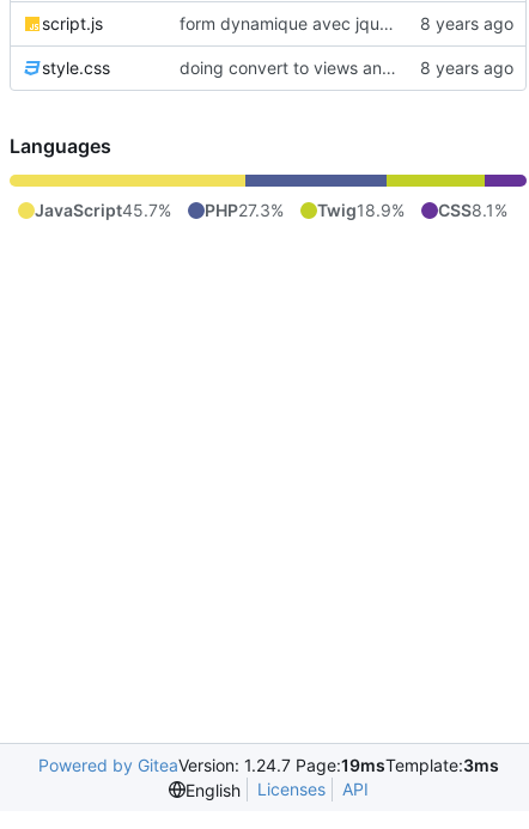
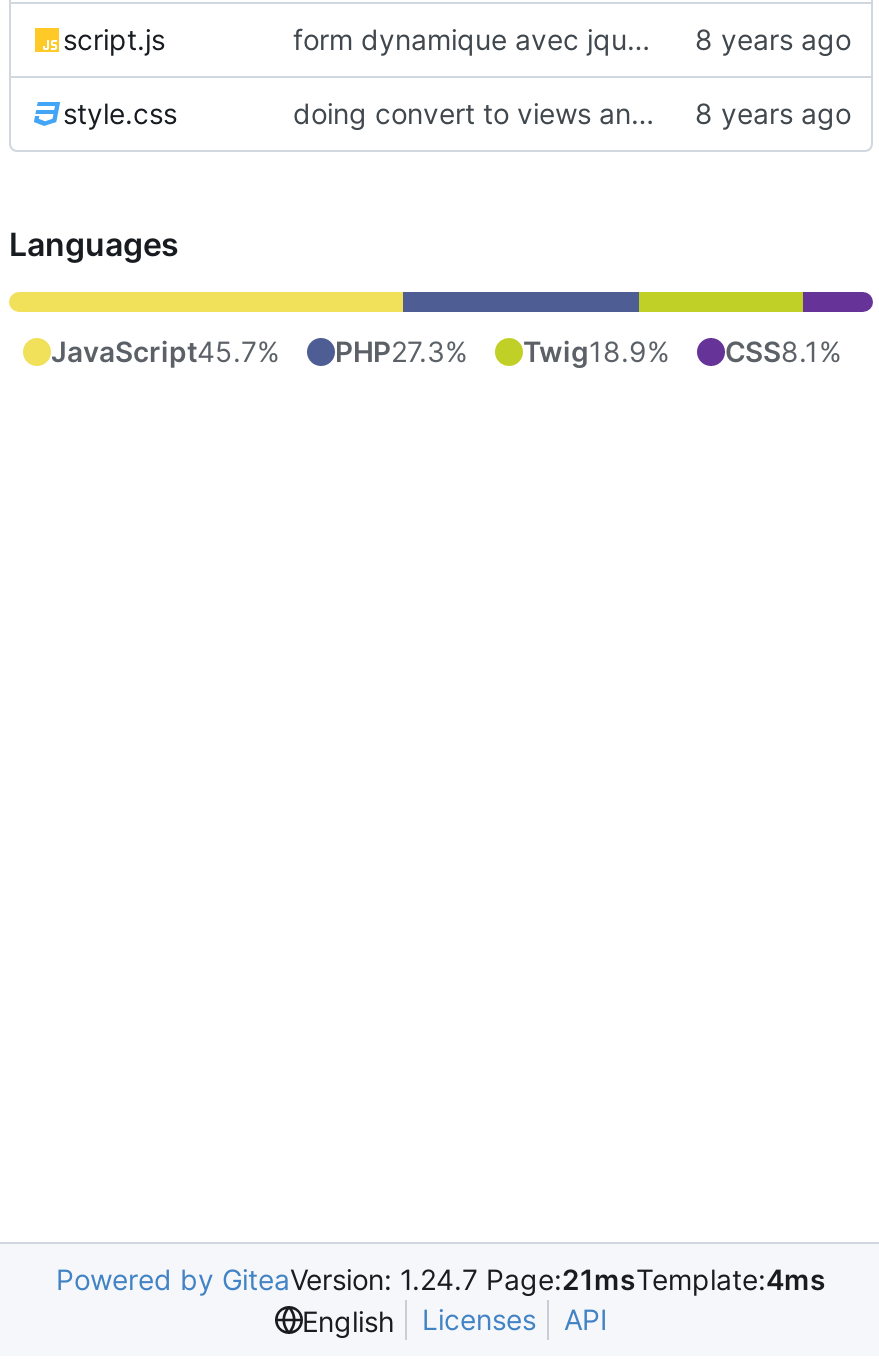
[38,755,498,775] Powered by GiteaVersion: 1.24.7 Page:19msTemplate:3ms -> [56,1262,826,1296] Powered by GiteaVersion: 1.24.7 Page:21msTemplate:4ms

